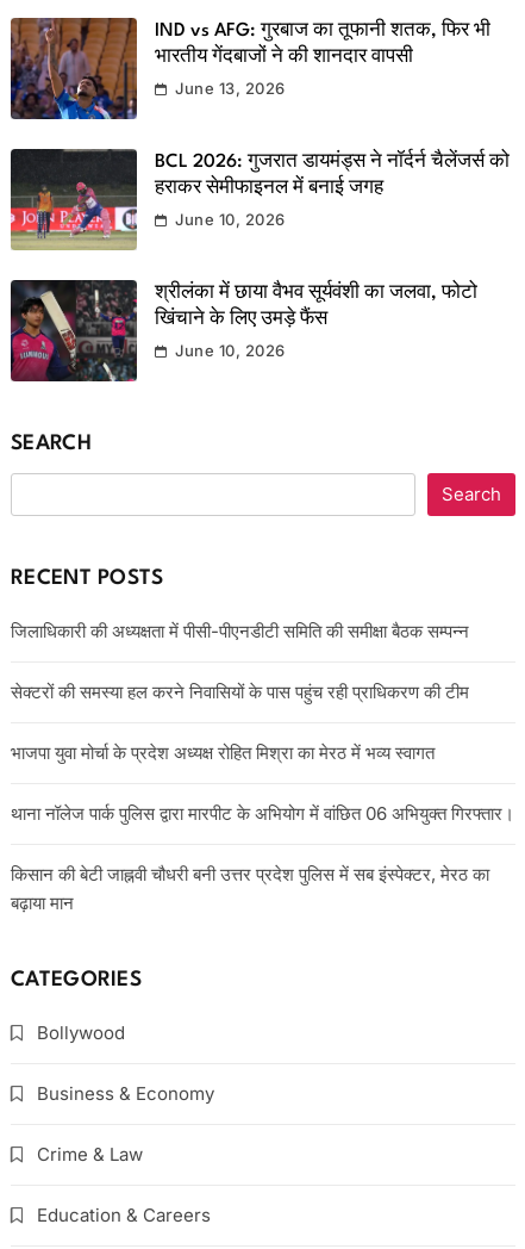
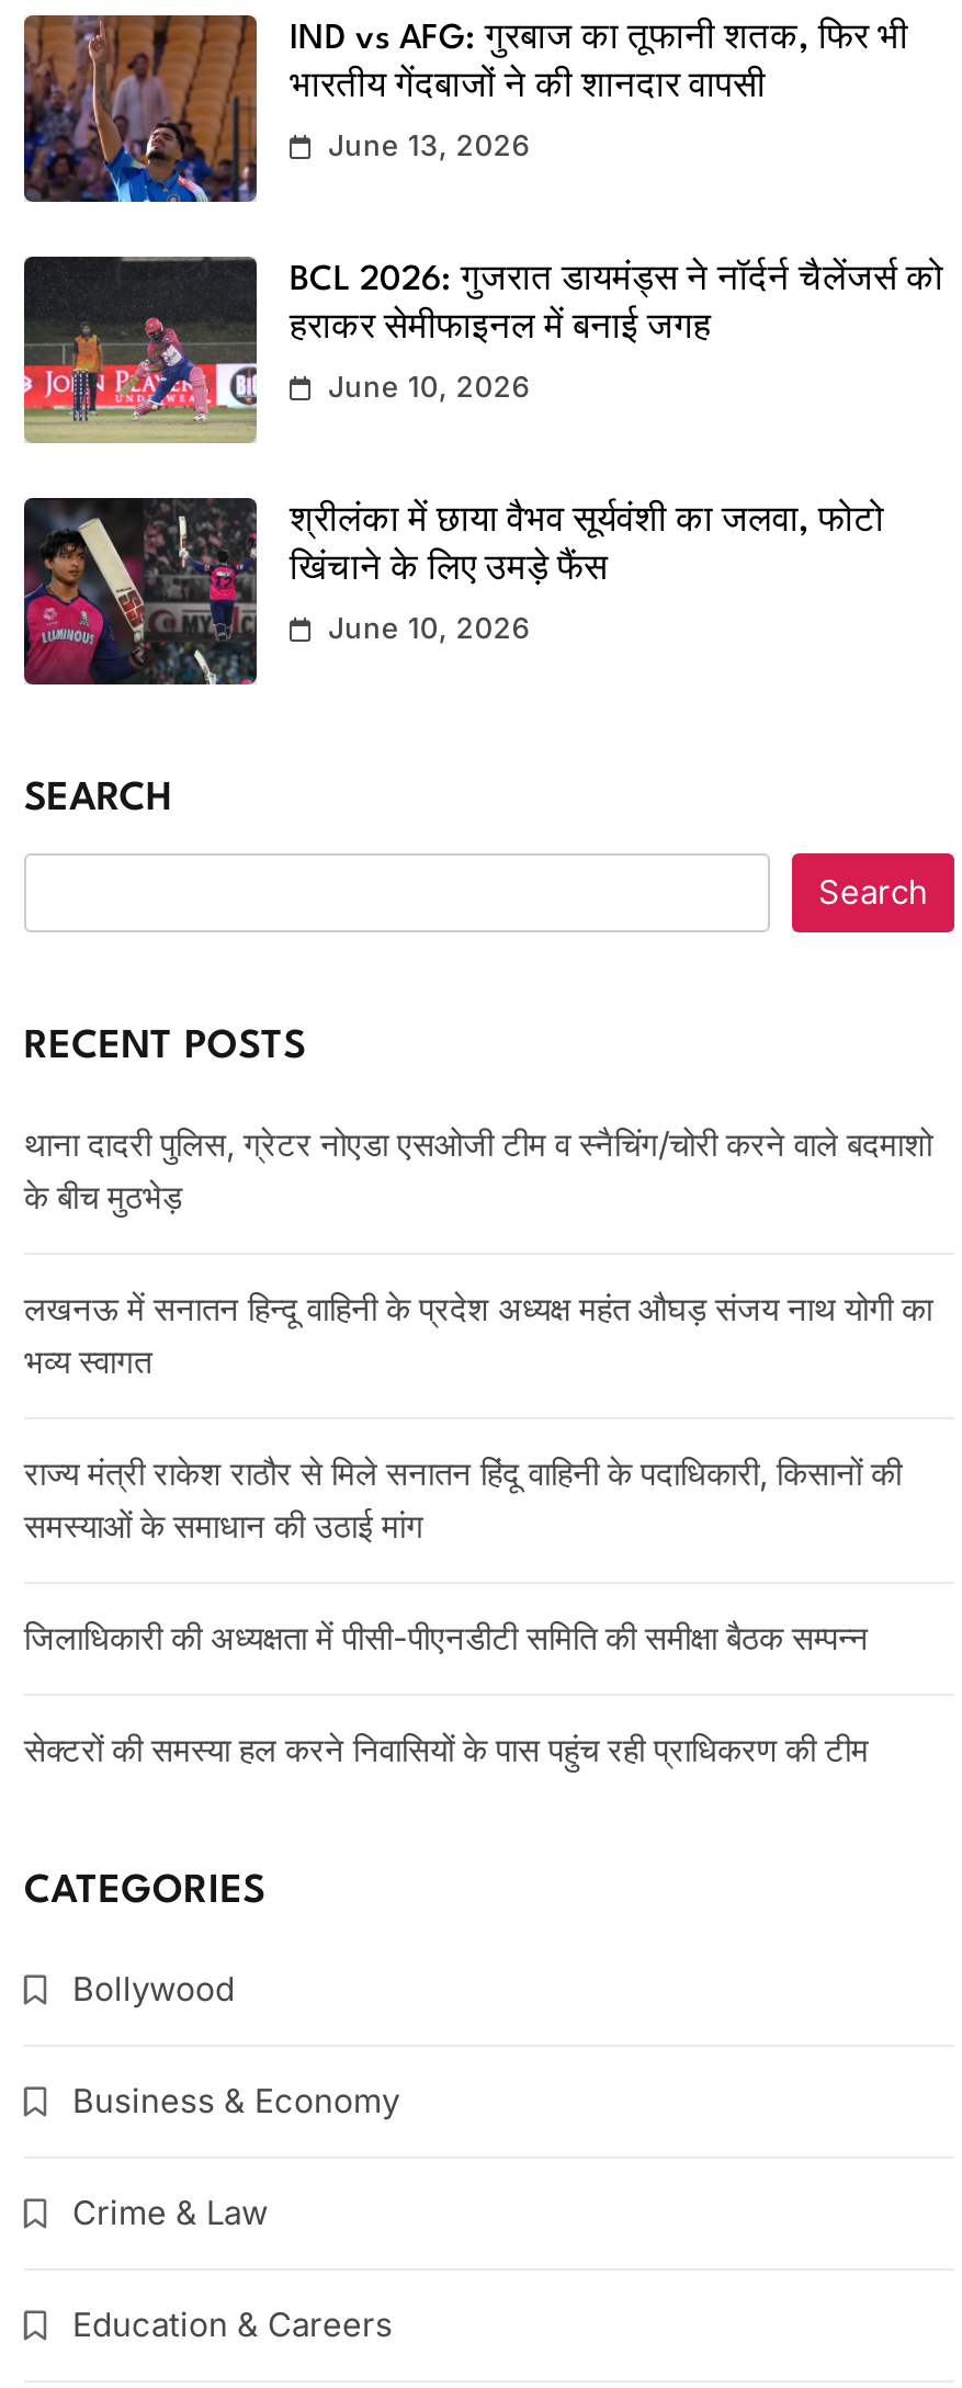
none -> [24,1123,932,1546] थाना दादरी पुलिस, ग्रेटर नोएडा एसओजी टीम व स्नैचिंग/चोरी करने वाले बदमाशो | के बीच मुठभेड़ | लखनऊ में सनातन हिन्दू वाहिनी के प्रदेश अध्यक्ष महंत औघड़ संजय नाथ योगी का | भव्य स्वागत | राज्य मंत्री राकेश राठौर से मिले सनातन हिंदू वाहिनी के पदाधिकारी, किसानों की | समस्याओं के समाधान की उठाई मांग
moved [11,619,469,703] -> [24,1616,869,1770]: जिलाधिकारी की अध्यक्षता में पीसी-पीएनडीटी समिति की समीक्षा बैठक सम्पन्न | सेक्टरों की समस्या हल करने निवासियों के पास पहुंच रही प्राधिकरण की टीम
[11,741,514,914] भाजपा युवा मोर्चा के प्रदेश अध्यक्ष रोहित मिश्रा का मेरठ में भव्य स्वागत | थाना नॉलेज पार्क पुलिस द्वारा मारपीट के अभियोग में वांछित 06 अभियुक्त गिरफ्तार। | किसान की बेटी जाह्नवी चौधरी बनी उत्तर प्रदेश पुलिस में सब इंस्पेक्टर, मेरठ का | बढ़ाया मान -> none

